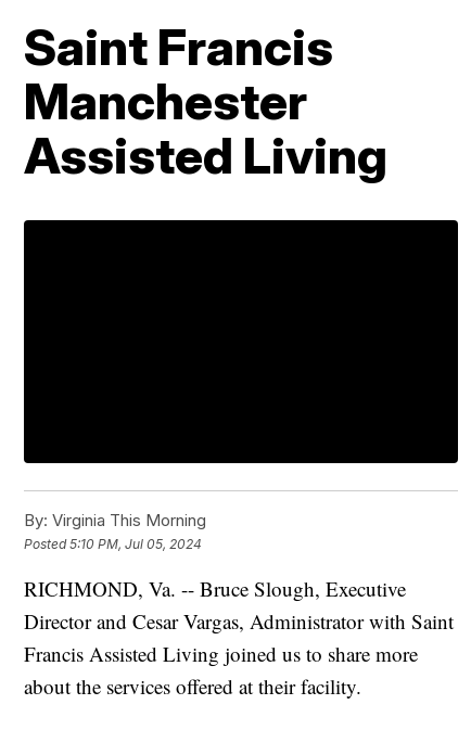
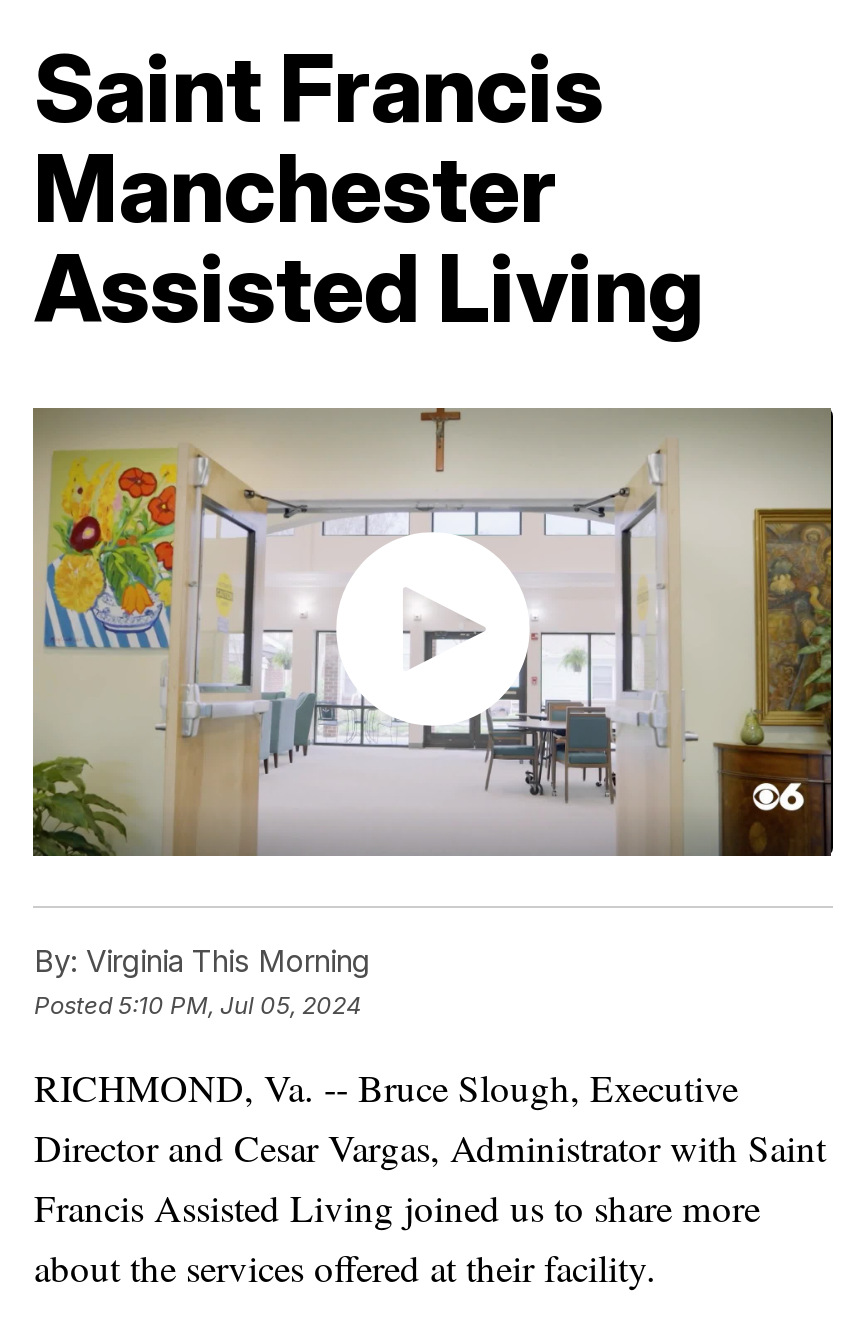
none -> [31,406,833,858] [image]

